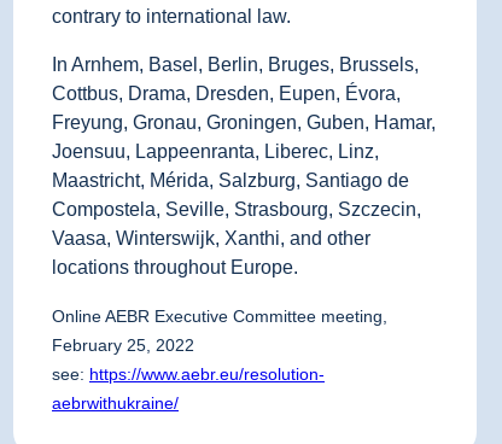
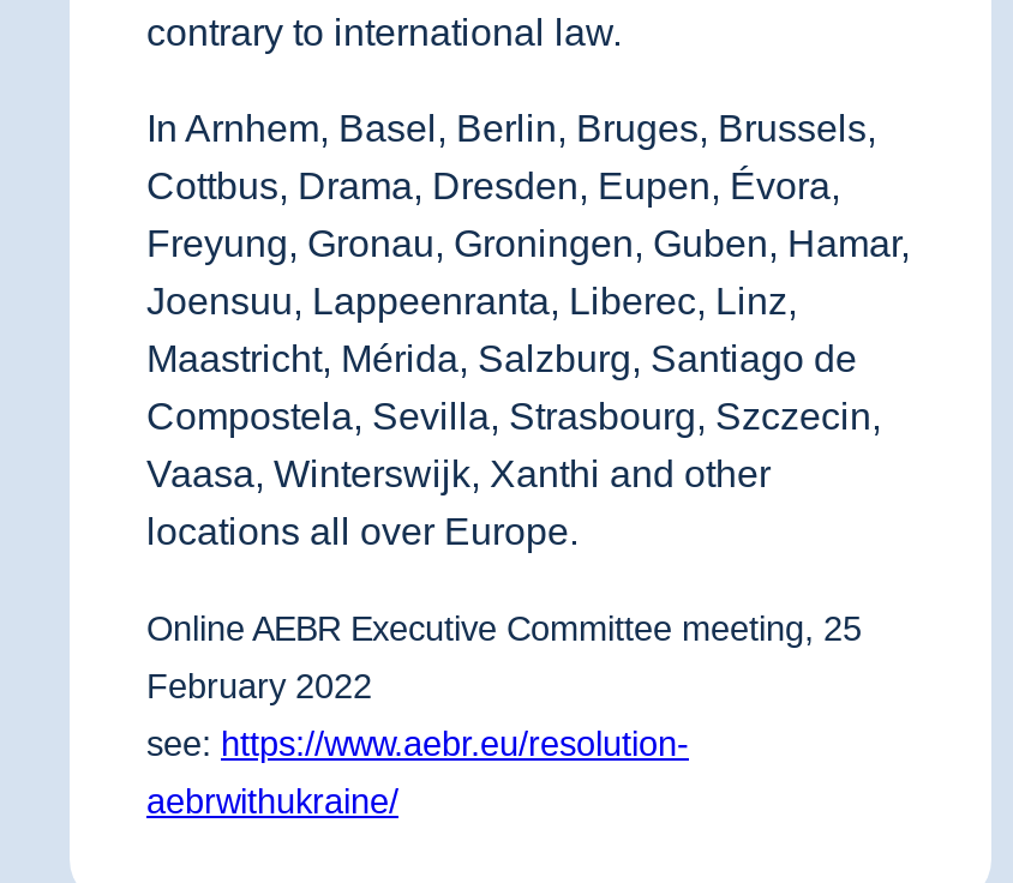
[52,199,421,277] Compostela, Seville, Strasbourg, Szczecin, | Vaasa, Winterswijk, Xanthi, and other | locations throughout Europe. -> [146,395,881,551] Compostela, Sevilla, Strasbourg, Szczecin, | Vaasa, Winterswijk, Xanthi and other | locations all over Europe.
[52,306,387,325] Online AEBR Executive Committee meeting, -> [146,609,862,647] Online AEBR Executive Committee meeting, 25
[52,335,194,354] February 25, 2022 -> [146,666,372,704] February 2022

